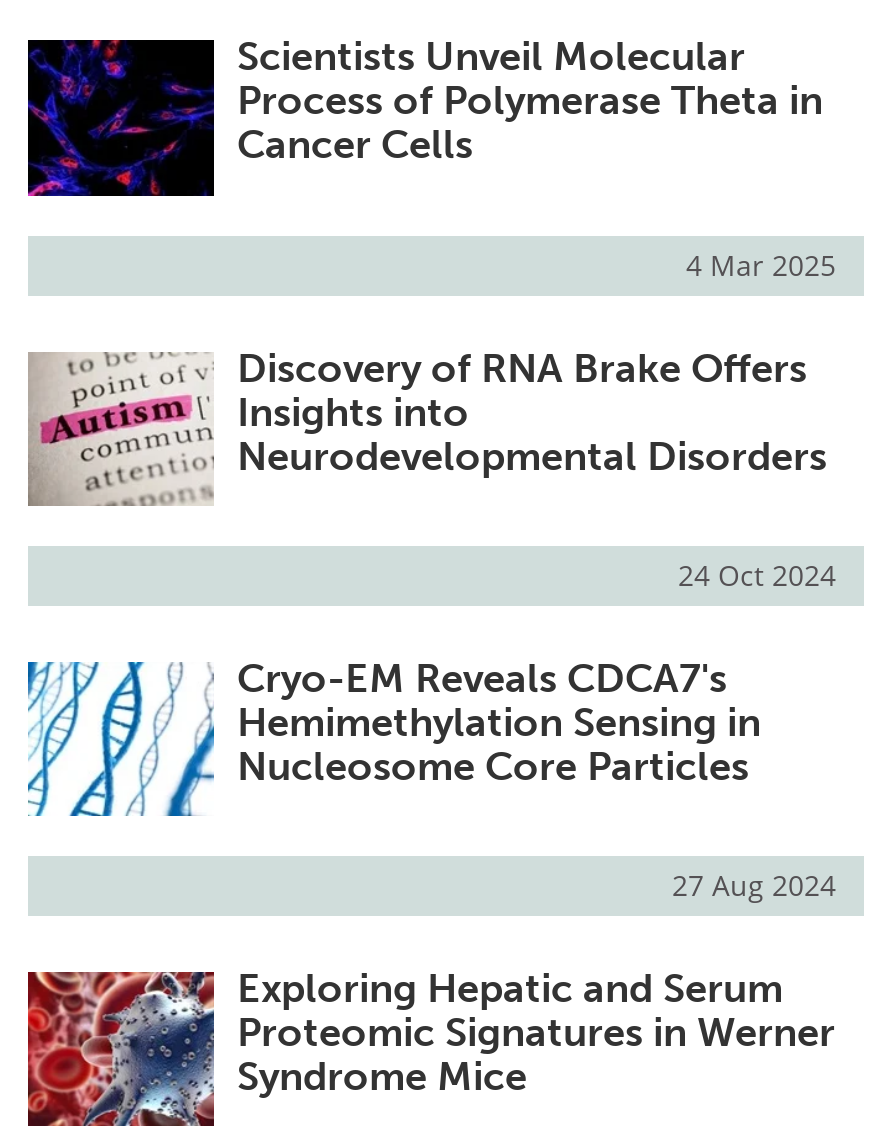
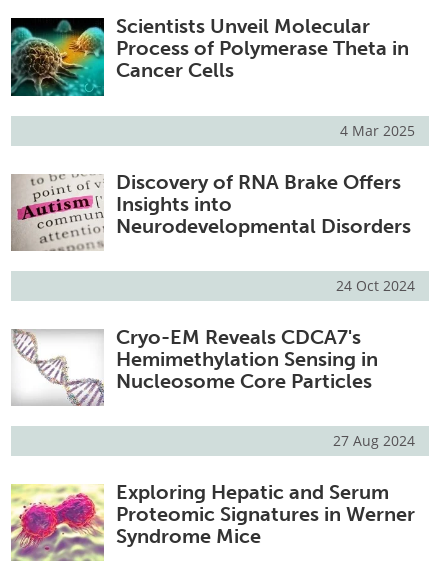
[26,38,216,198] [image] -> [10,17,105,97] [image]
[26,660,216,818] [image] -> [11,329,105,407] [image]
[26,970,216,1128] [image] -> [11,484,104,561] [image]

